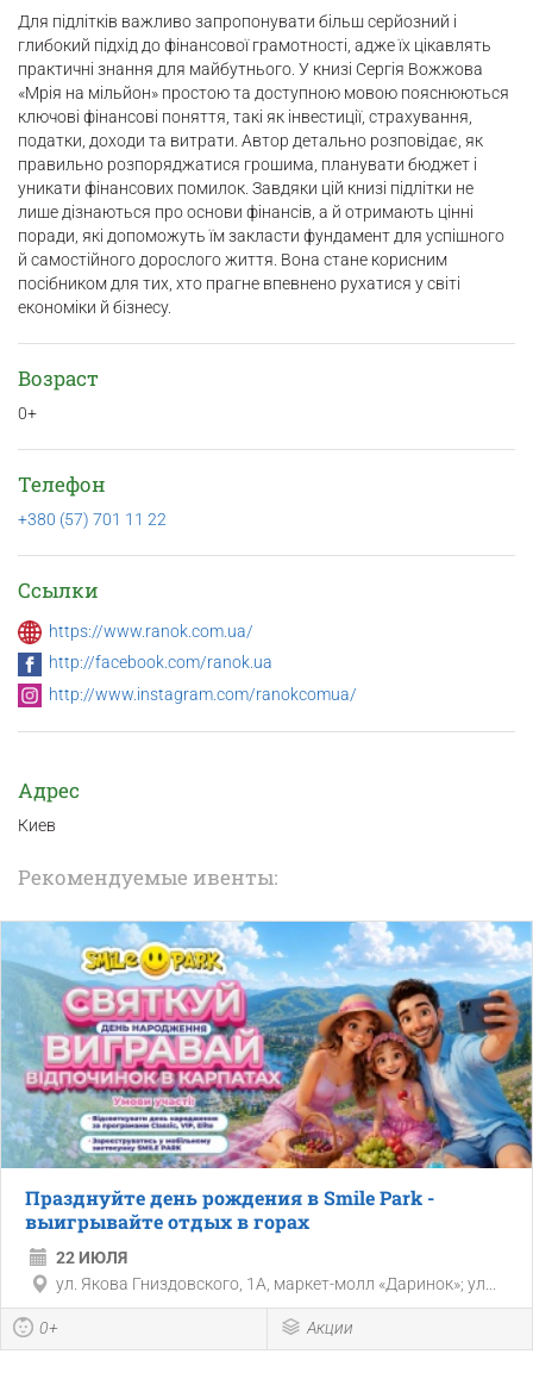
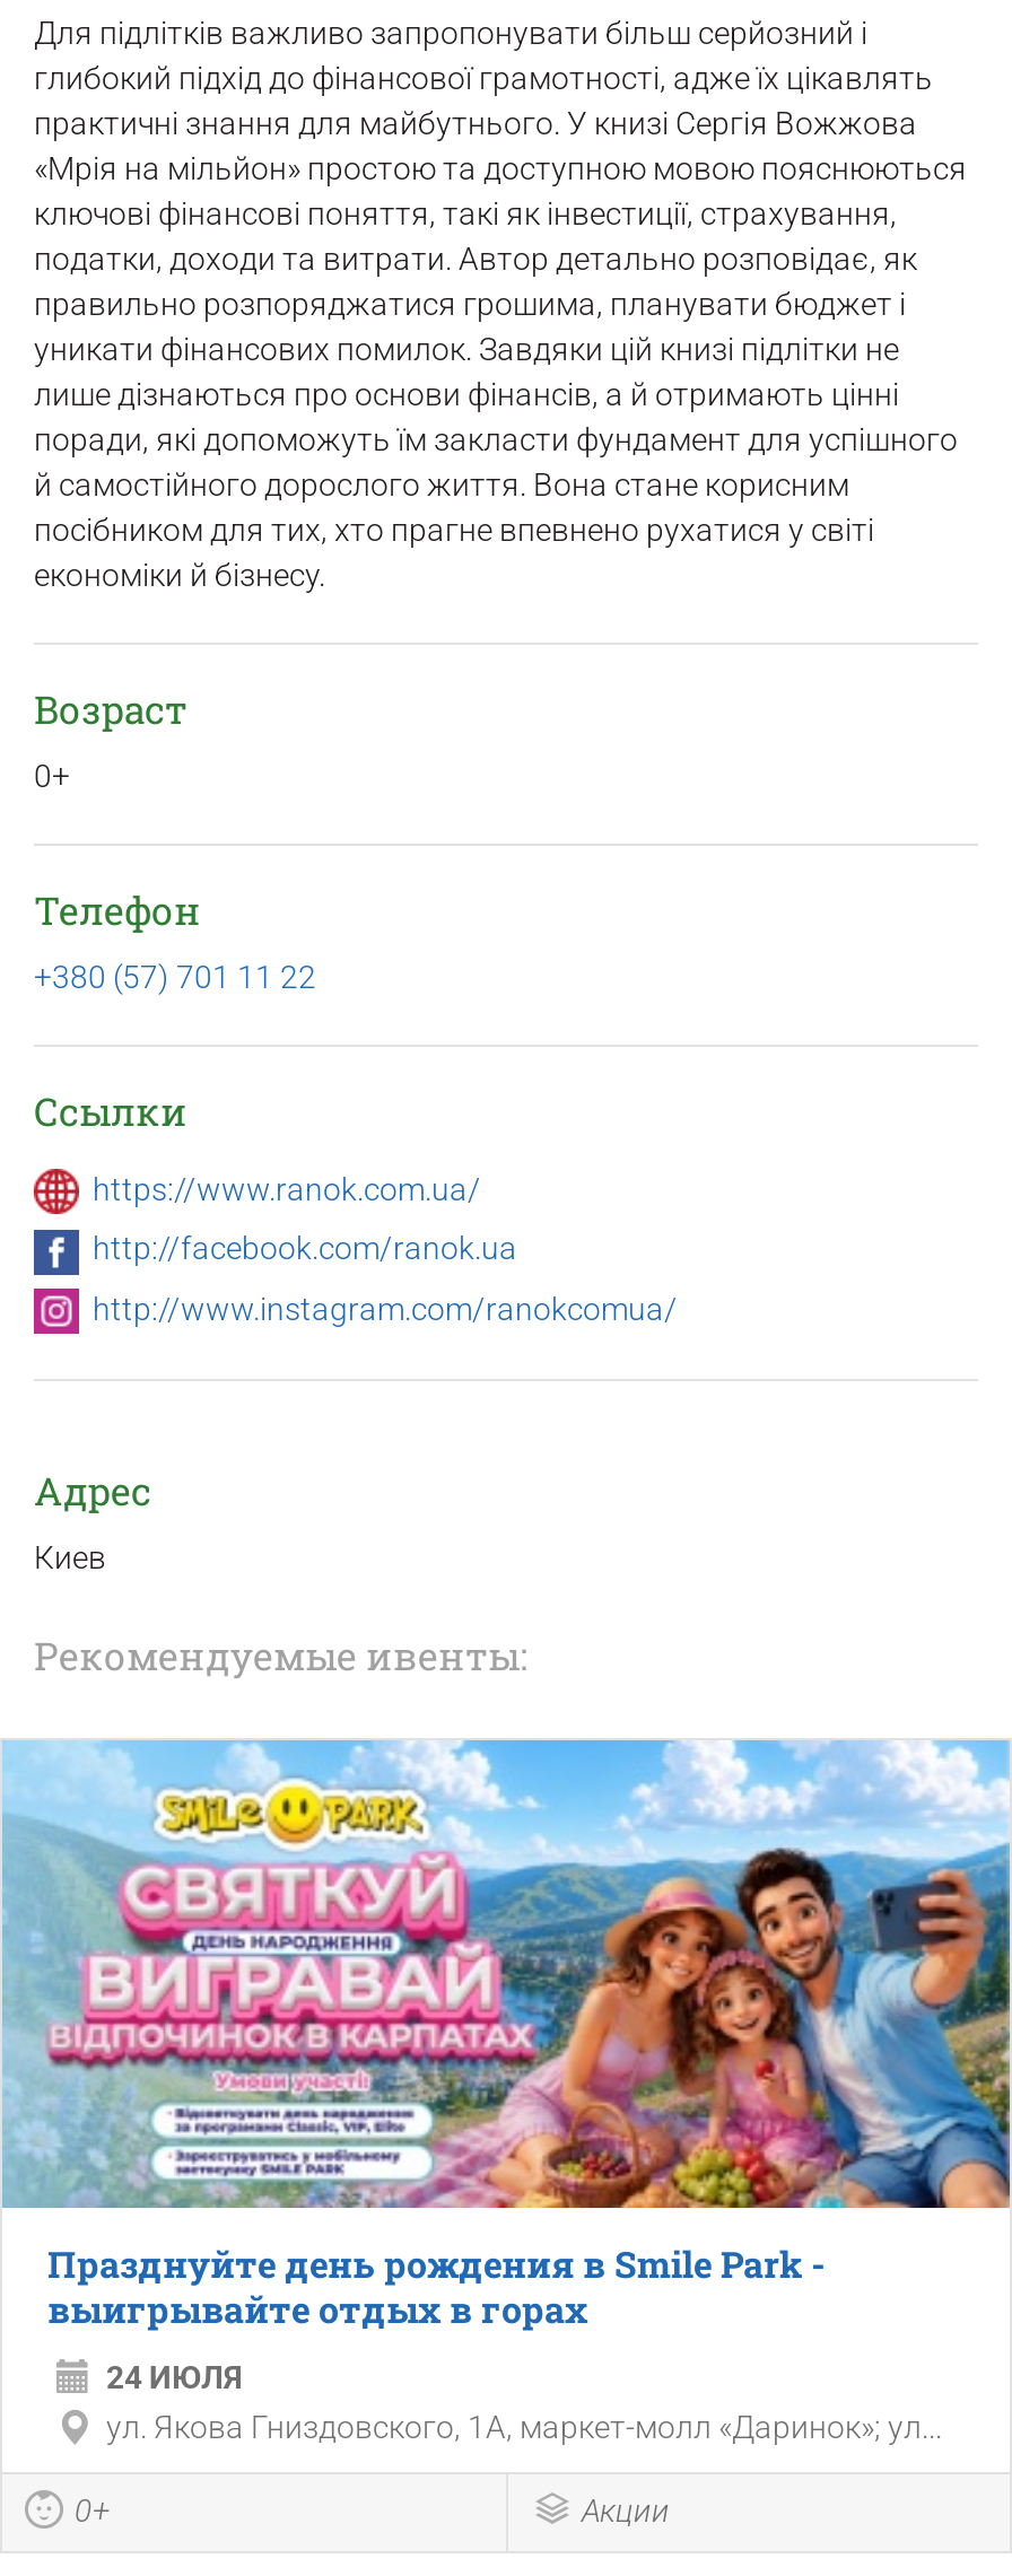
[56,1248,127,1267] 22 ИЮЛЯ -> [106,2359,242,2395] 24 ИЮЛЯ

